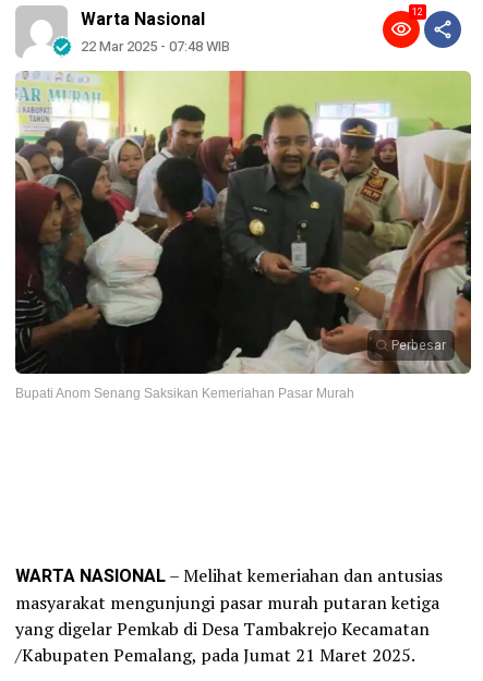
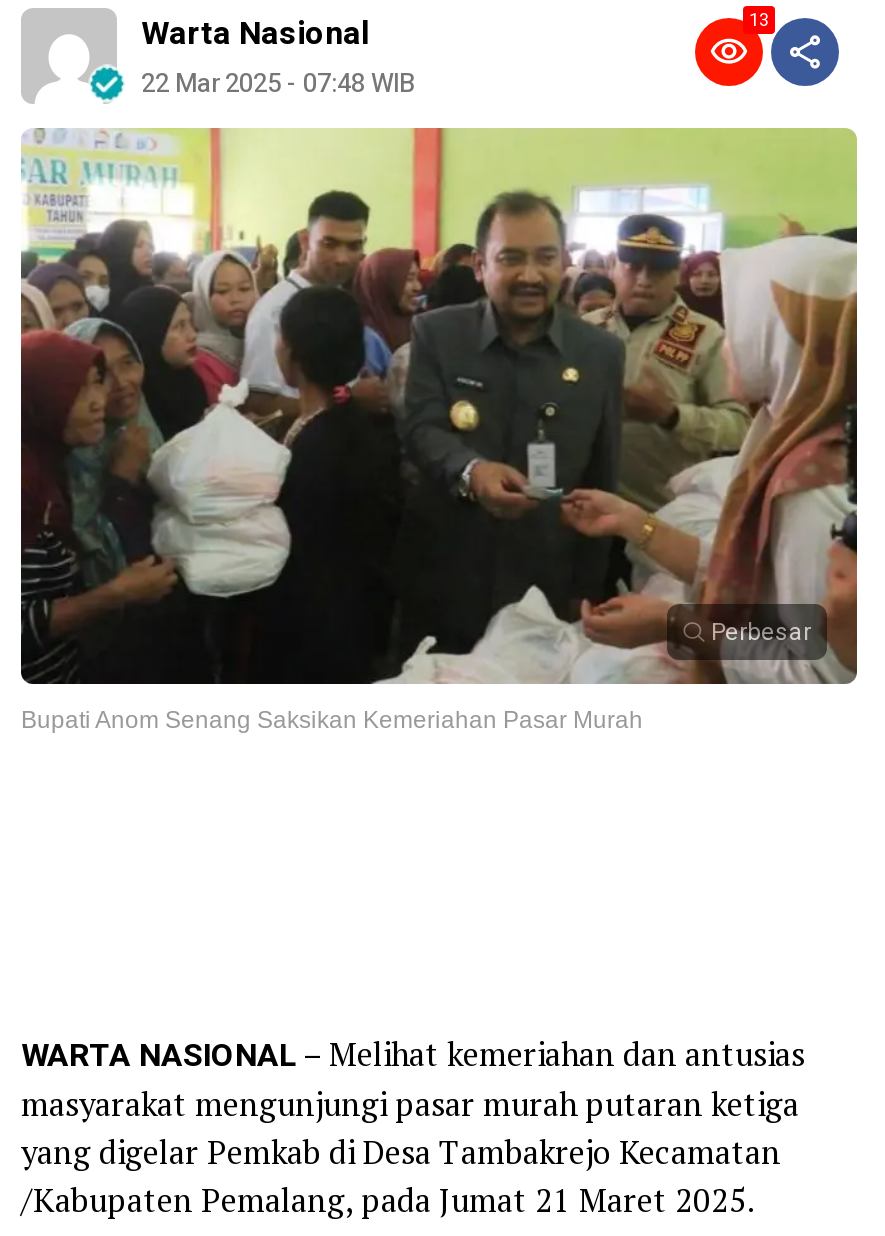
[412,6,423,20] 12 -> [749,9,769,35] 13

